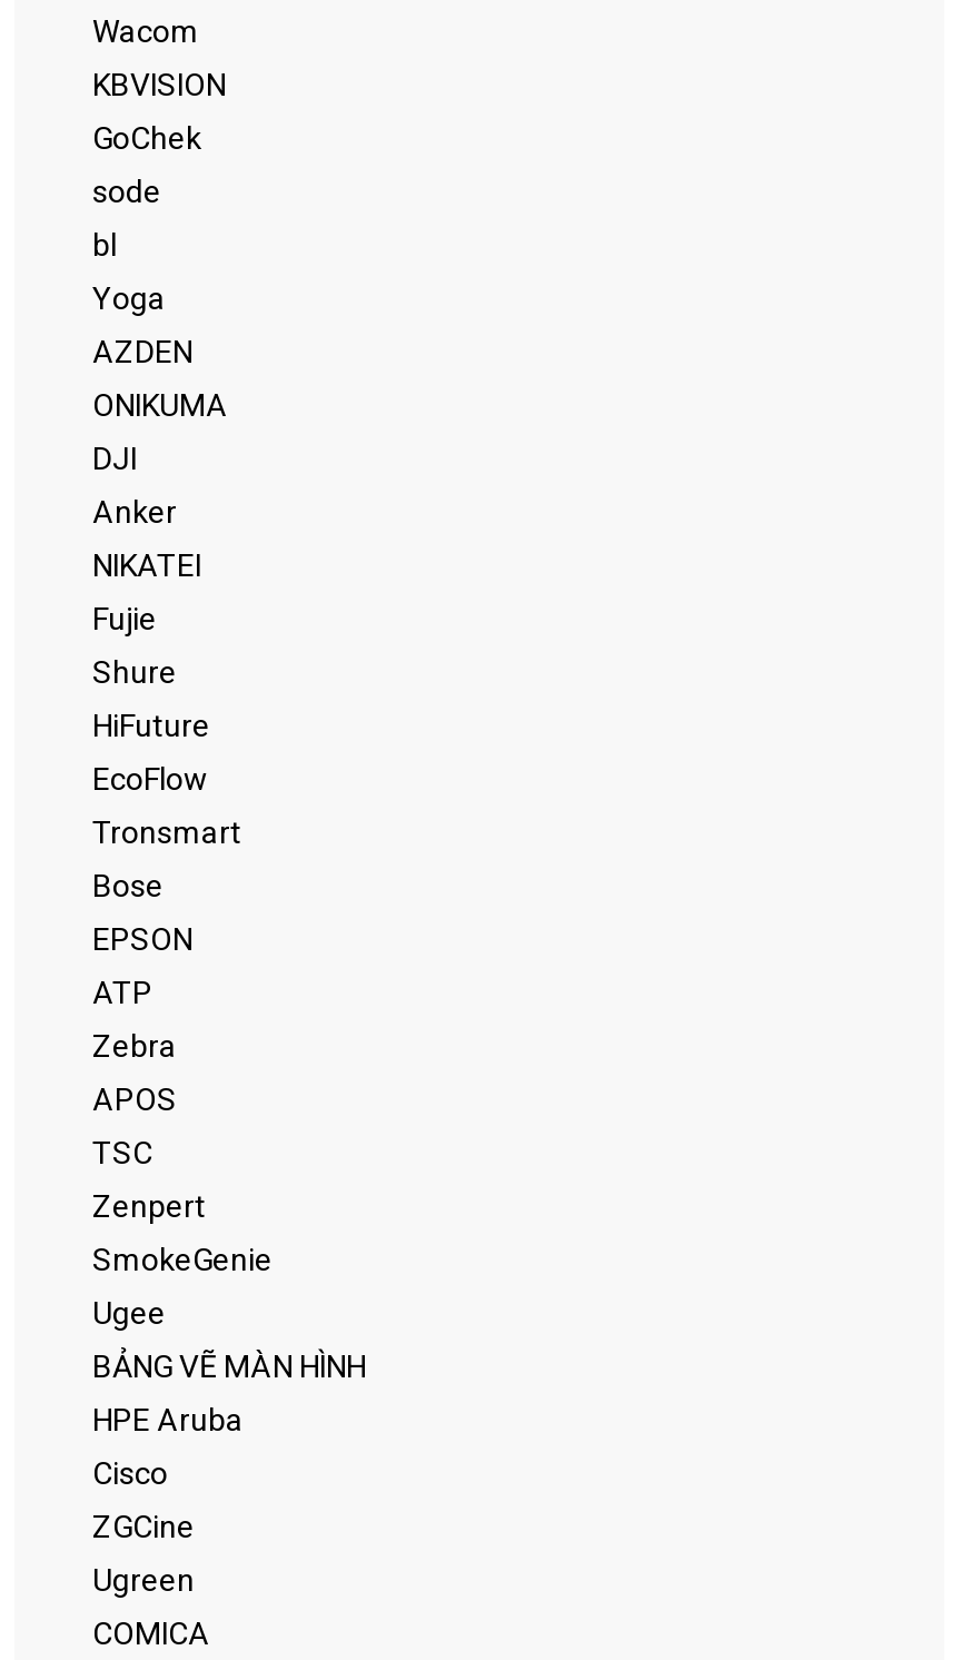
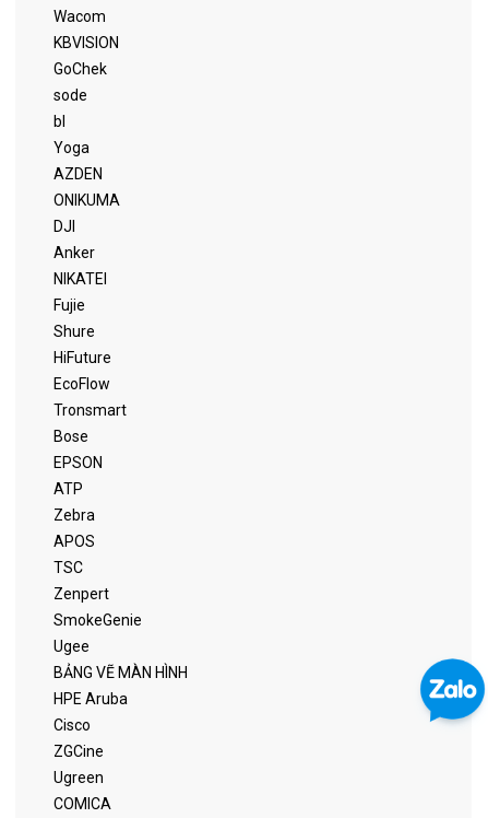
none -> [418,657,485,725] [image]

